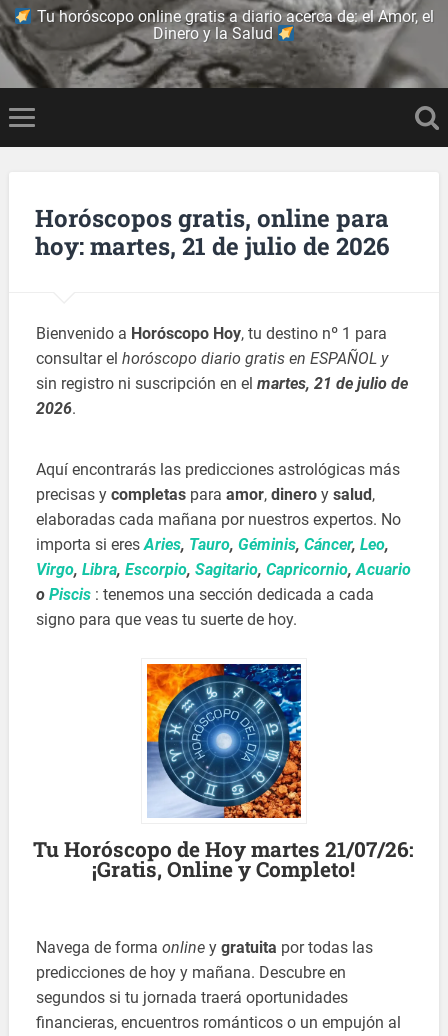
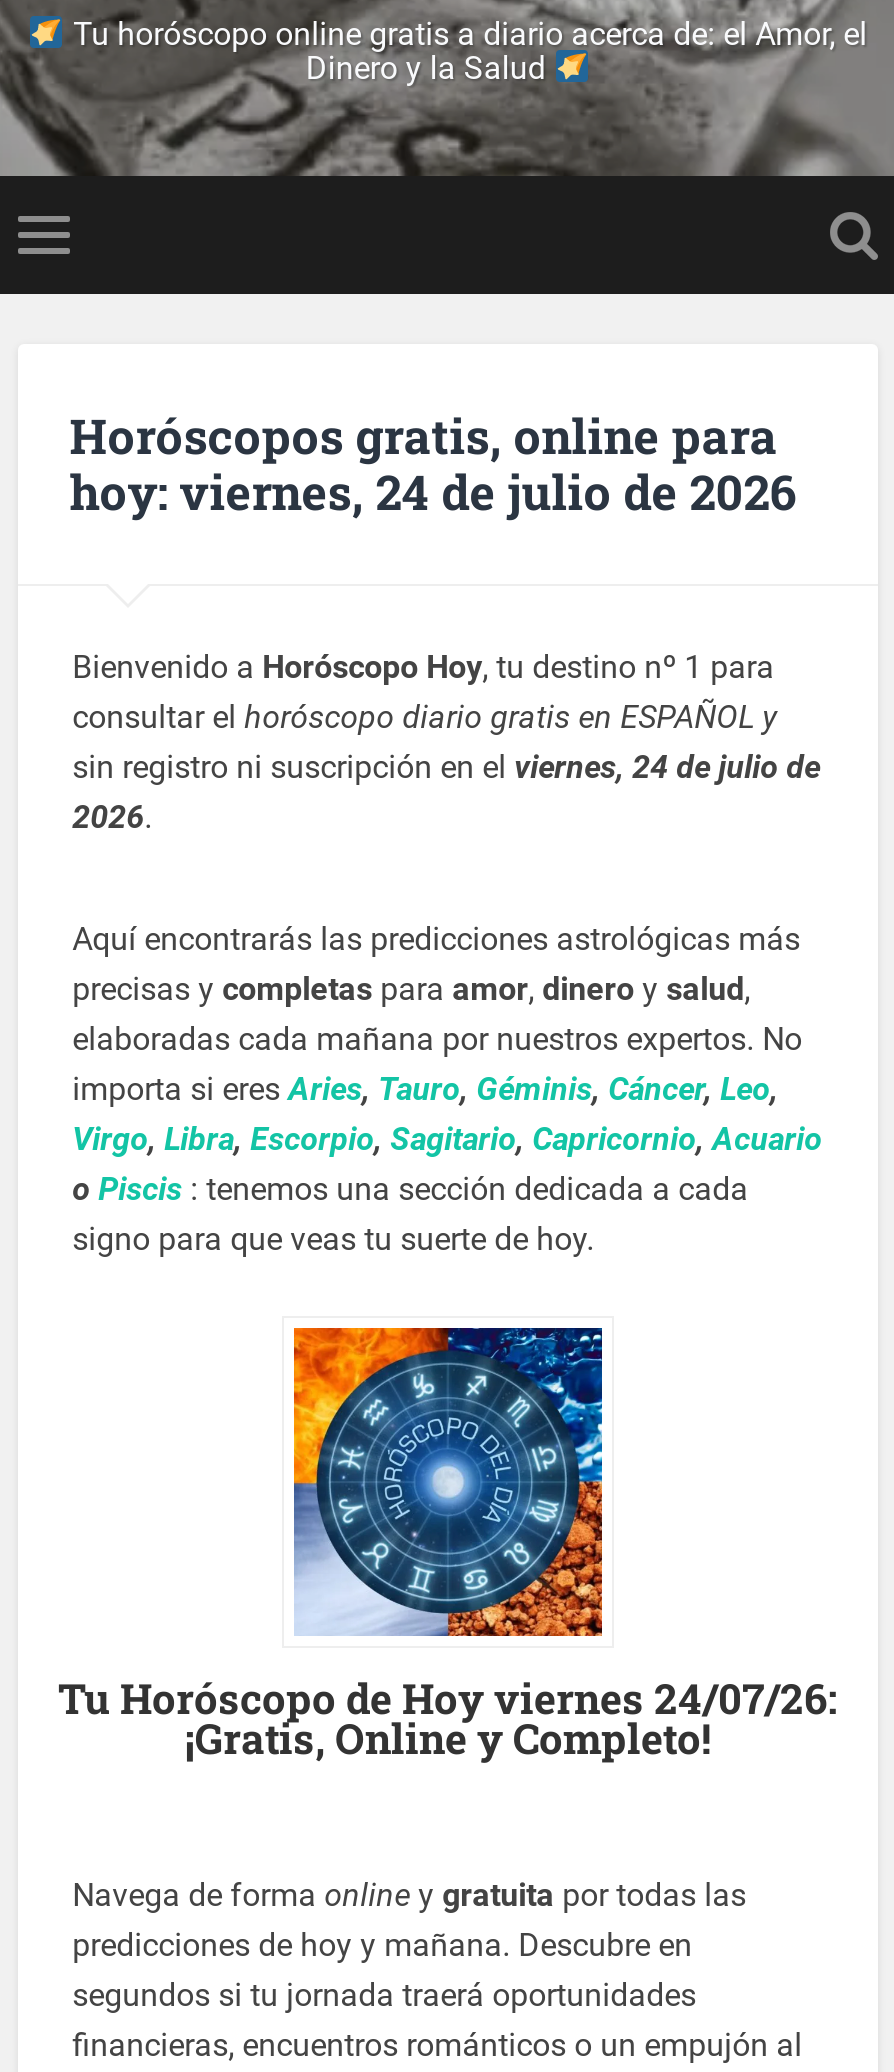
[35,230,389,262] hoy: martes, 21 de julio de 2026 -> [70,460,796,524] hoy: viernes, 24 de julio de 2026
[36,373,408,392] sin registro ni suscripción en el martes, 21 de julio de -> [72,747,820,785] sin registro ni suscripción en el viernes, 24 de julio de
[33,834,414,862] Tu Horóscopo de Hoy martes 21/07/26: -> [58,1669,838,1725] Tu Horóscopo de Hoy viernes 24/07/26:

